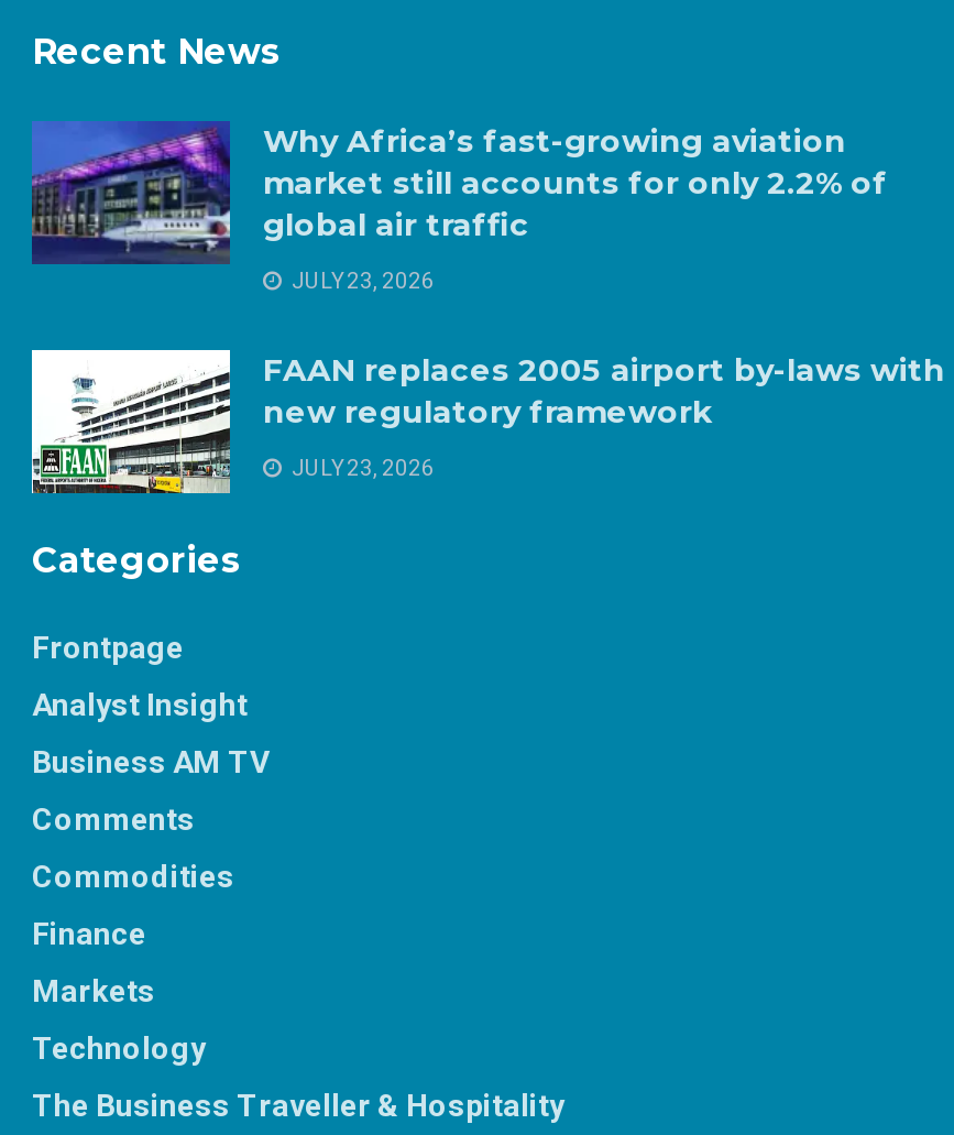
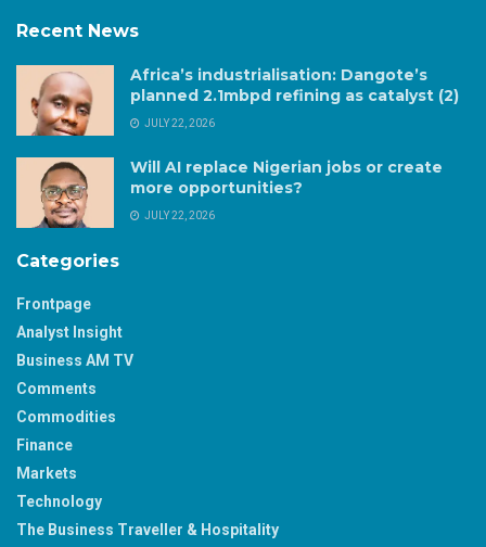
[30,121,888,264] [image] | Why Africa’s fast-growing aviation | market still accounts for only 2.2% of | global air traffic -> [15,64,459,137] [image] | Africa’s industrialisation: Dangote’s | planned 2.1mbpd refining as catalyst (2)
[287,269,435,293] JULY 23, 2026 -> [142,117,215,129] JULY 22, 2026
[32,350,945,495] [image] | FAAN replaces 2005 airport by-laws with | new regulatory framework -> [16,157,443,229] [image] | Will AI replace Nigerian jobs or create | more opportunities?
[287,456,435,480] JULY 23, 2026 -> [142,210,215,222] JULY 22, 2026

